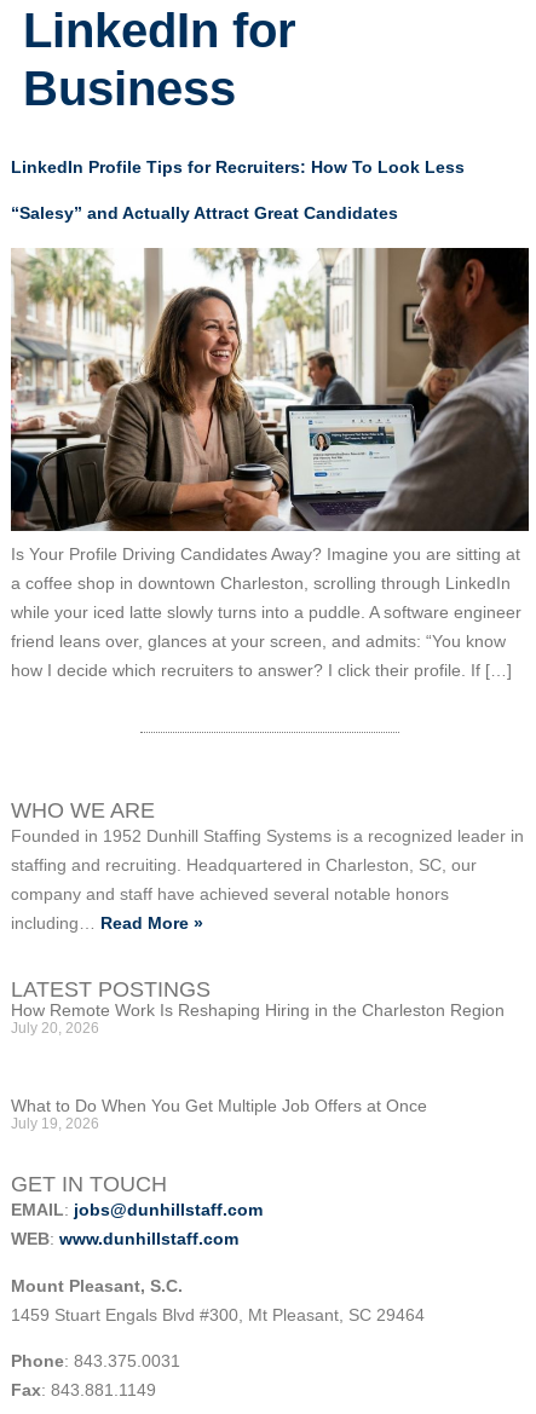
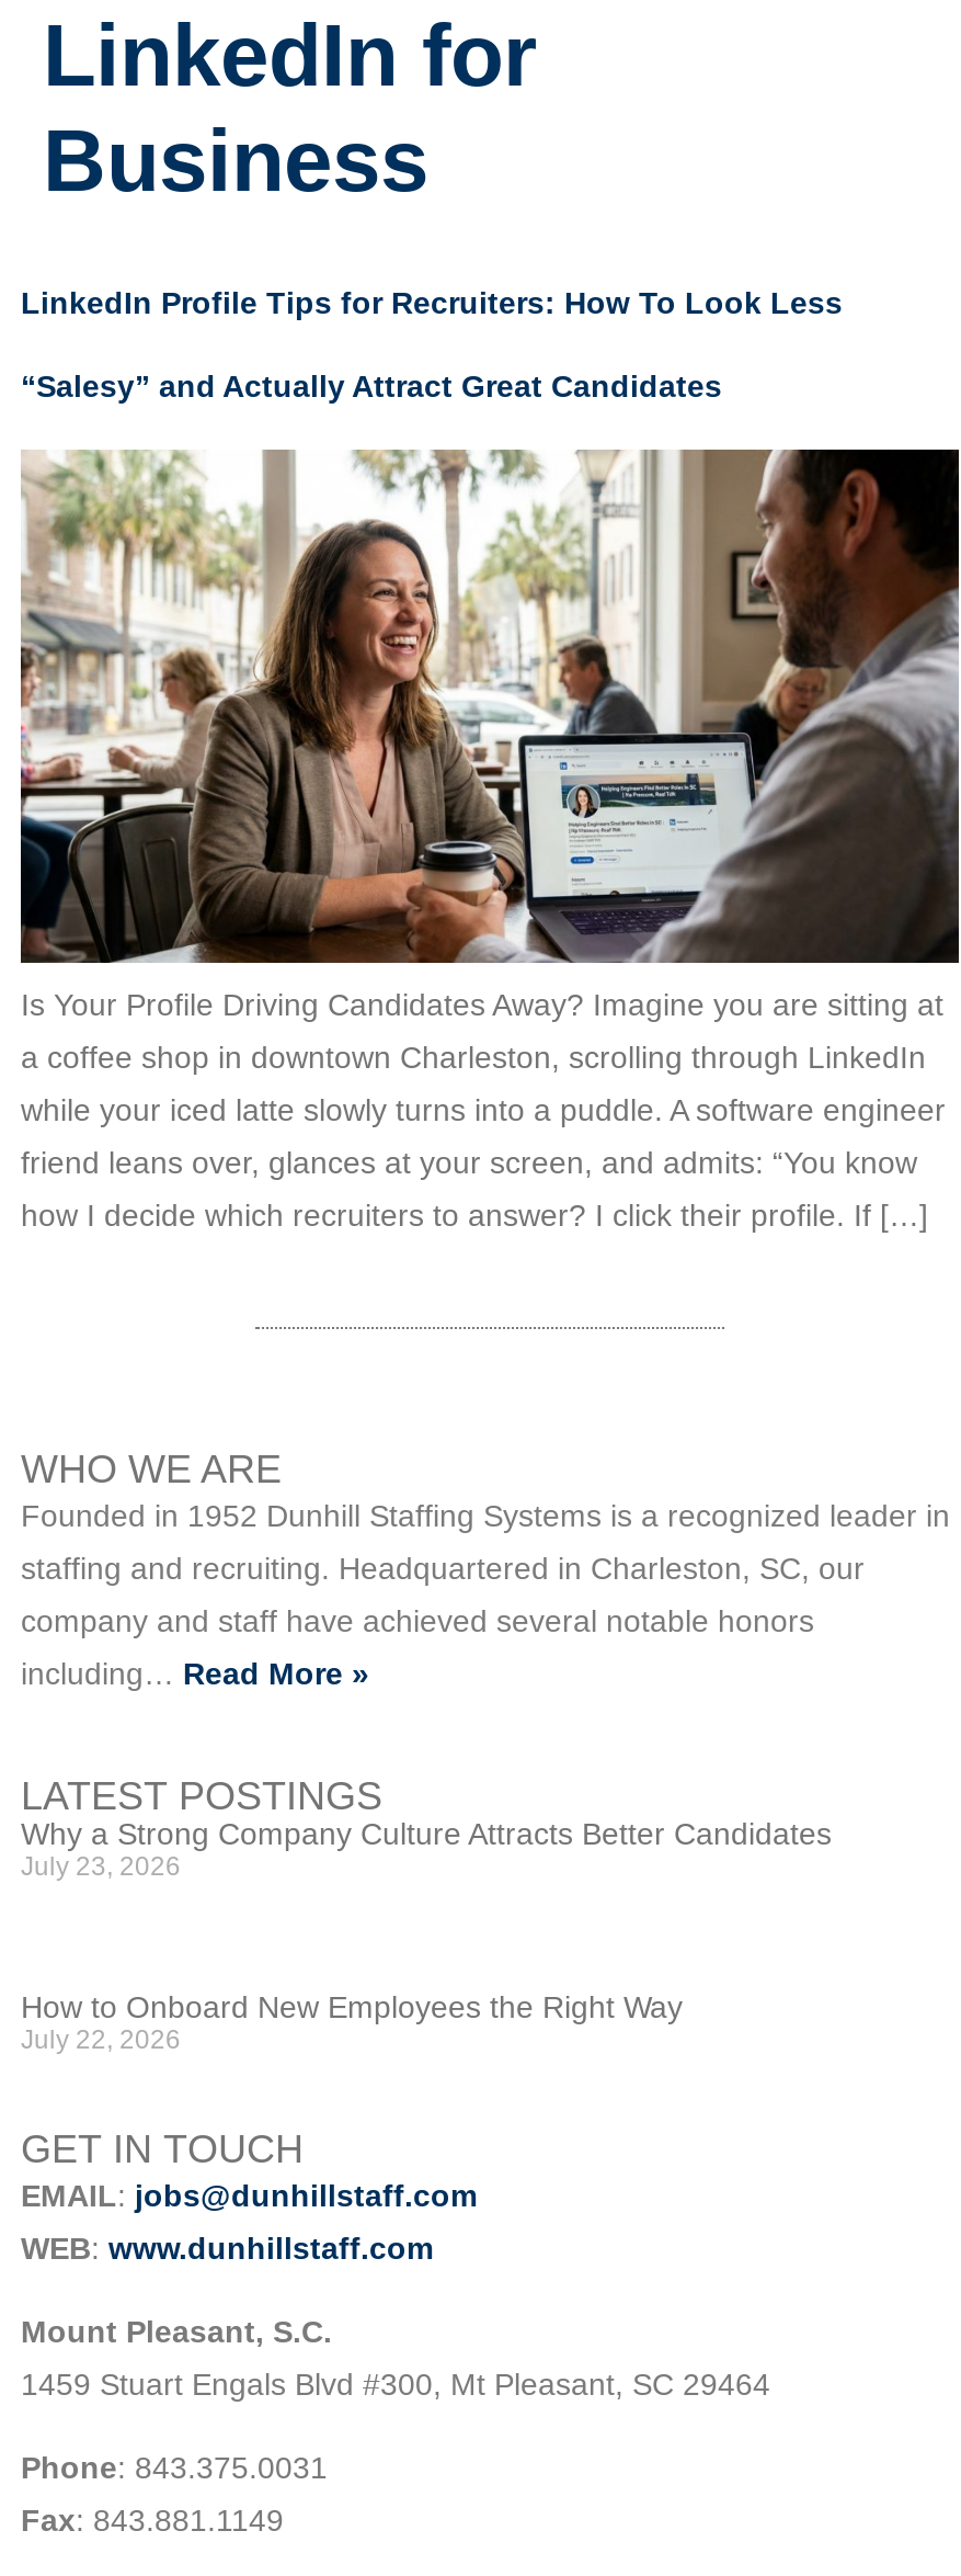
[11,1001,505,1037] How Remote Work Is Reshaping Hiring in the Charleston Region | July 20, 2026 -> [21,1815,832,1881] Why a Strong Company Culture Attracts Better Candidates | July 23, 2026
[11,1096,427,1133] What to Do When You Get Multiple Job Offers at Once | July 19, 2026 -> [21,1988,683,2054] How to Onboard New Employees the Right Way | July 22, 2026

